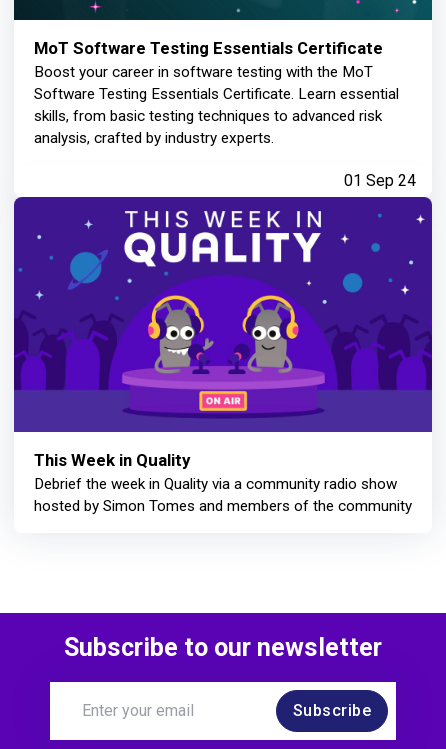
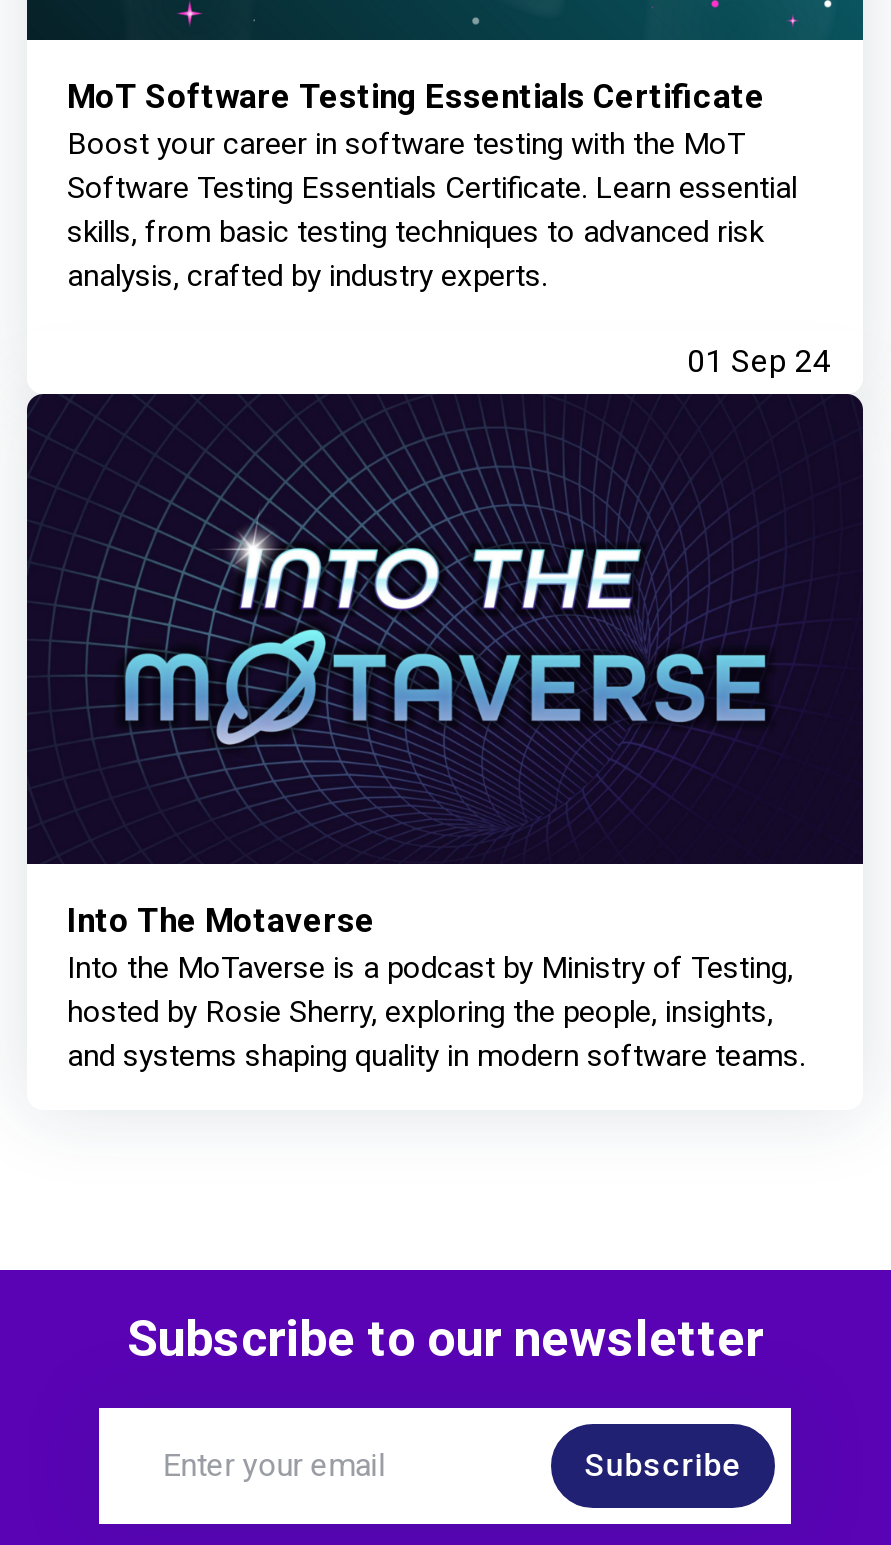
[13,196,433,515] [image] | This Week in Quality | Debrief the week in Quality via a community radio show | hosted by Simon Tomes and members of the community -> [25,392,865,1074] [image] | Into The Motaverse | Into the MoTaverse is a podcast by Ministry of Testing, | hosted by Rosie Sherry, exploring the people, insights, | and systems shaping quality in modern software teams.

